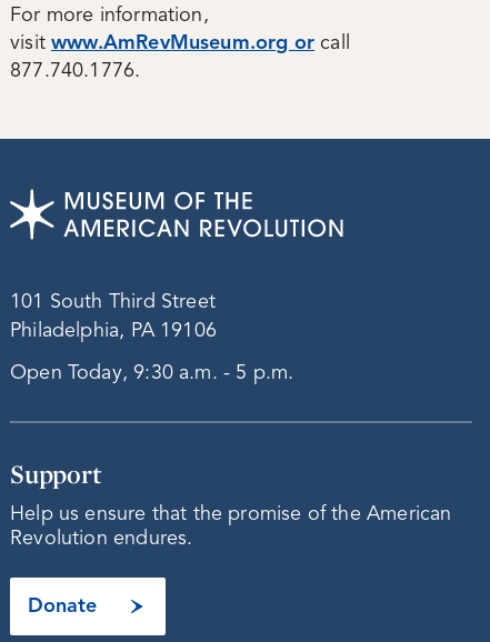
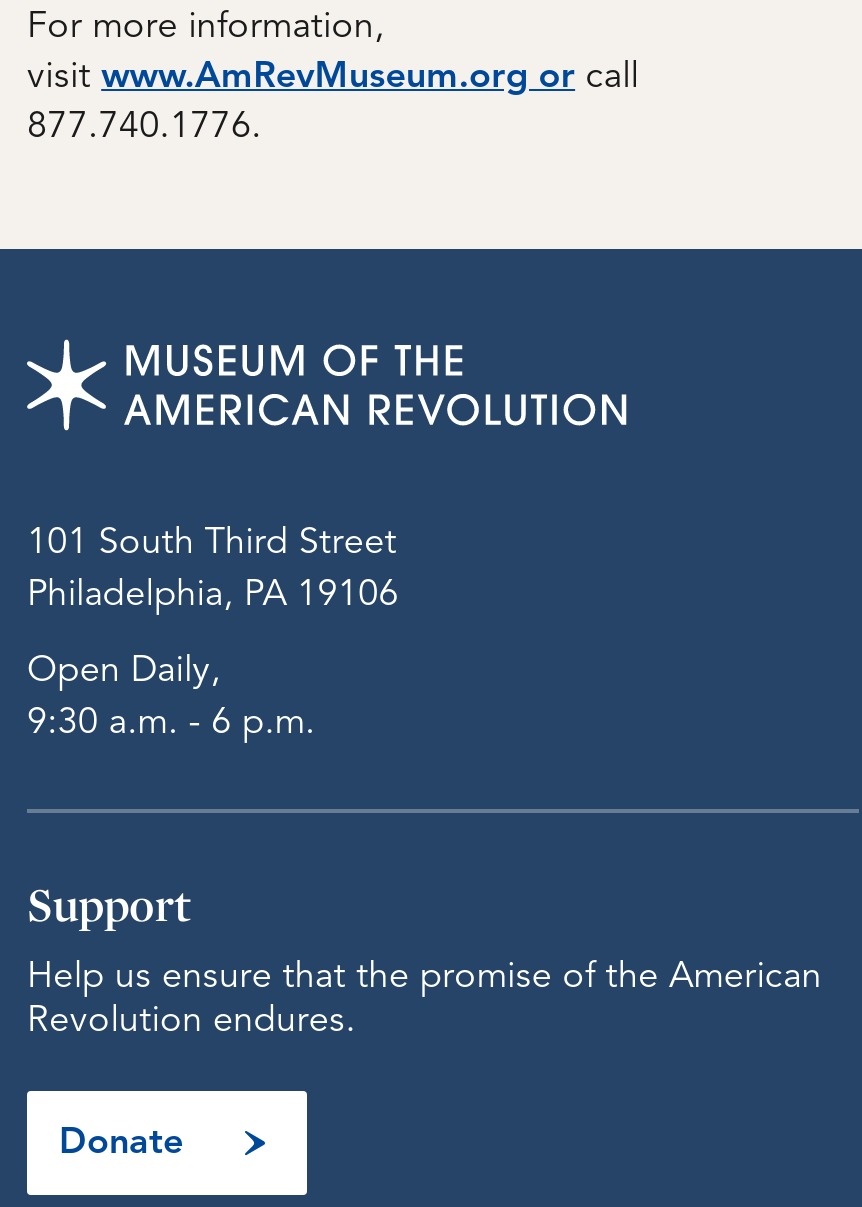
[10,363,294,383] Open Today, 9:30 a.m. - 5 p.m. -> [27,653,315,741] Open Daily, | 9:30 a.m. - 6 p.m.

